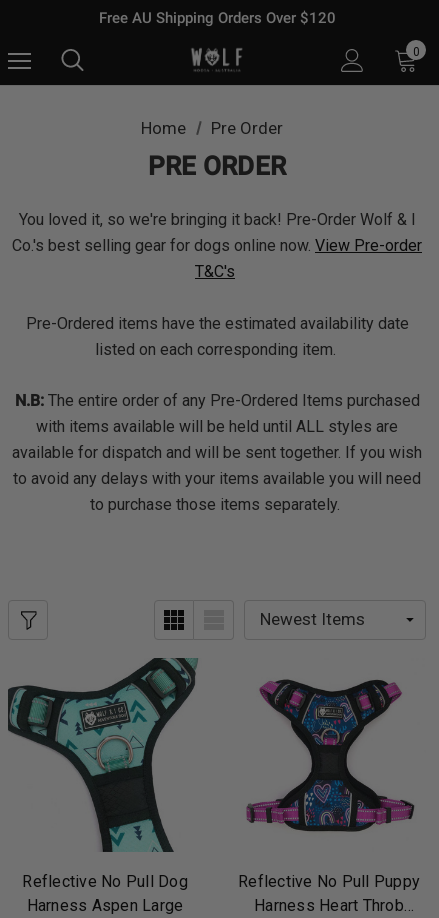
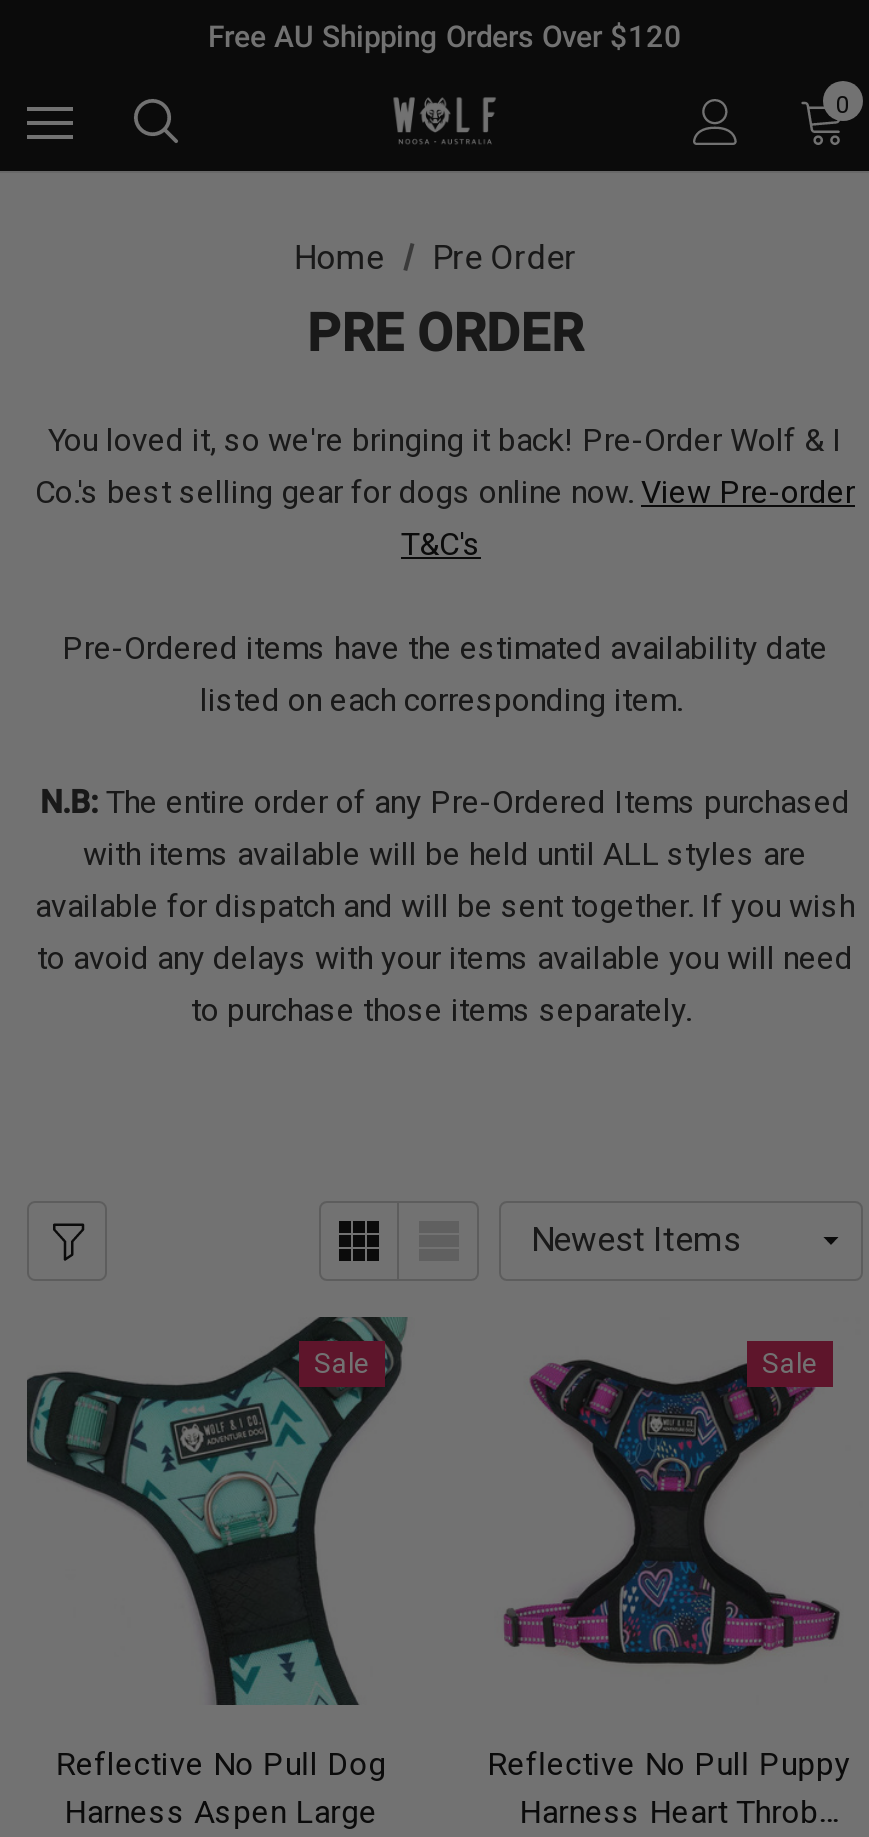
none -> [314,1346,370,1378] Sale
none -> [762,1346,818,1378] Sale

